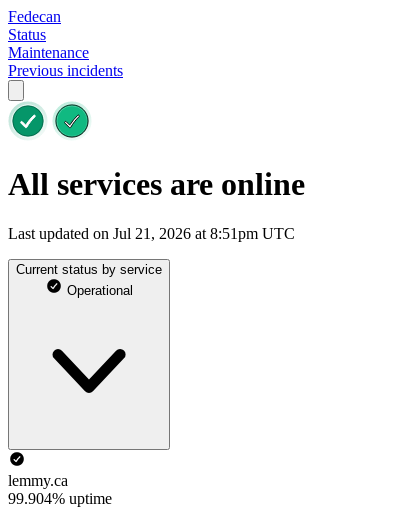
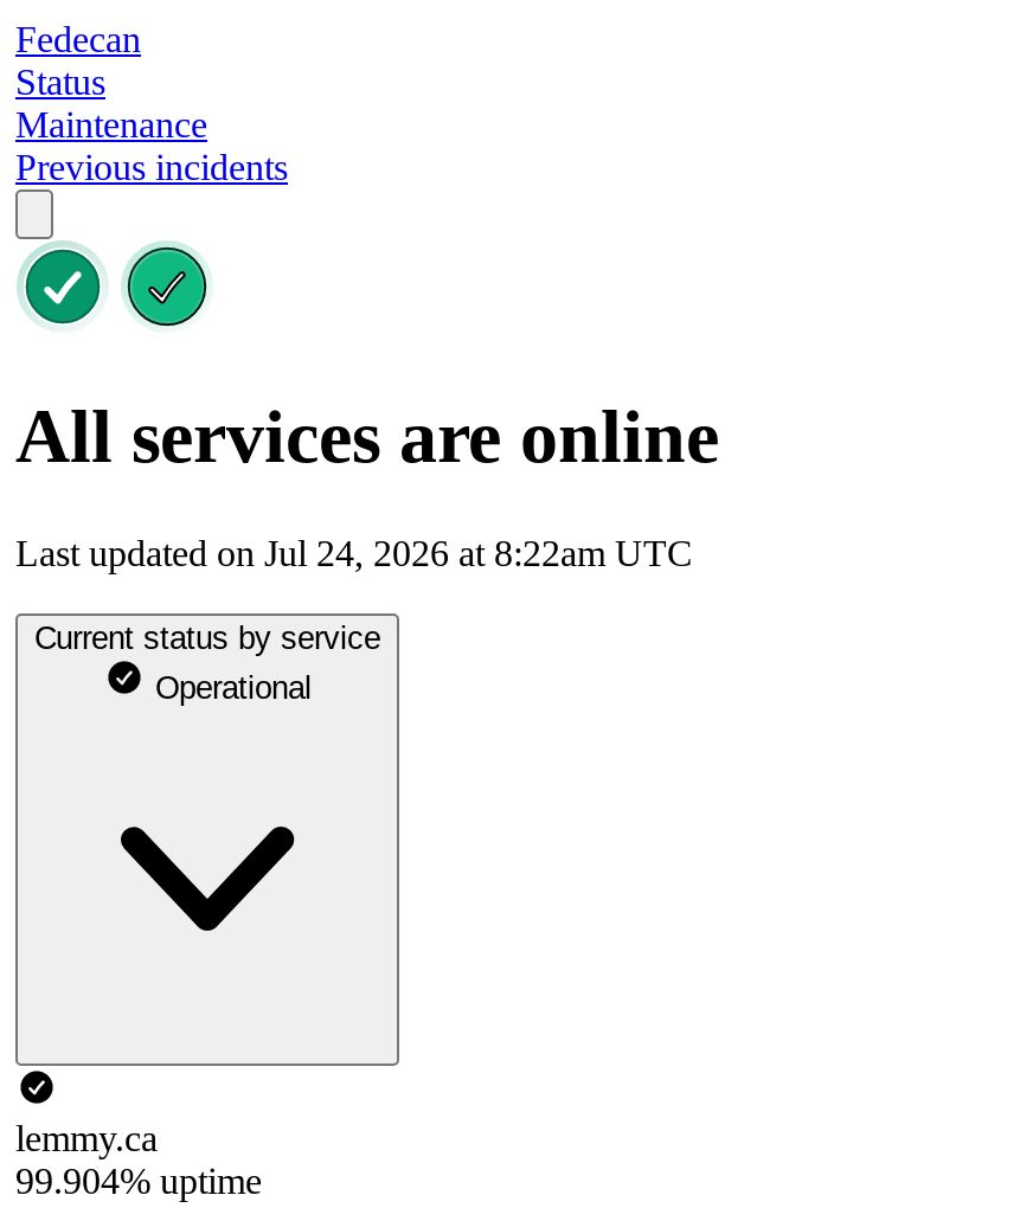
[8,225,295,242] Last updated on Jul 21, 2026 at 8:51pm UTC -> [15,533,693,573] Last updated on Jul 24, 2026 at 8:22am UTC

